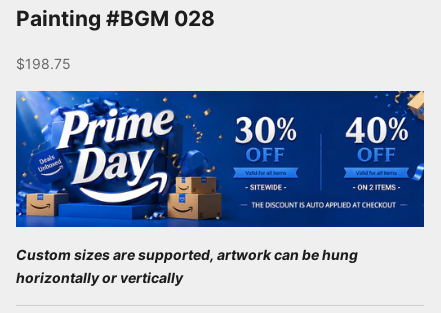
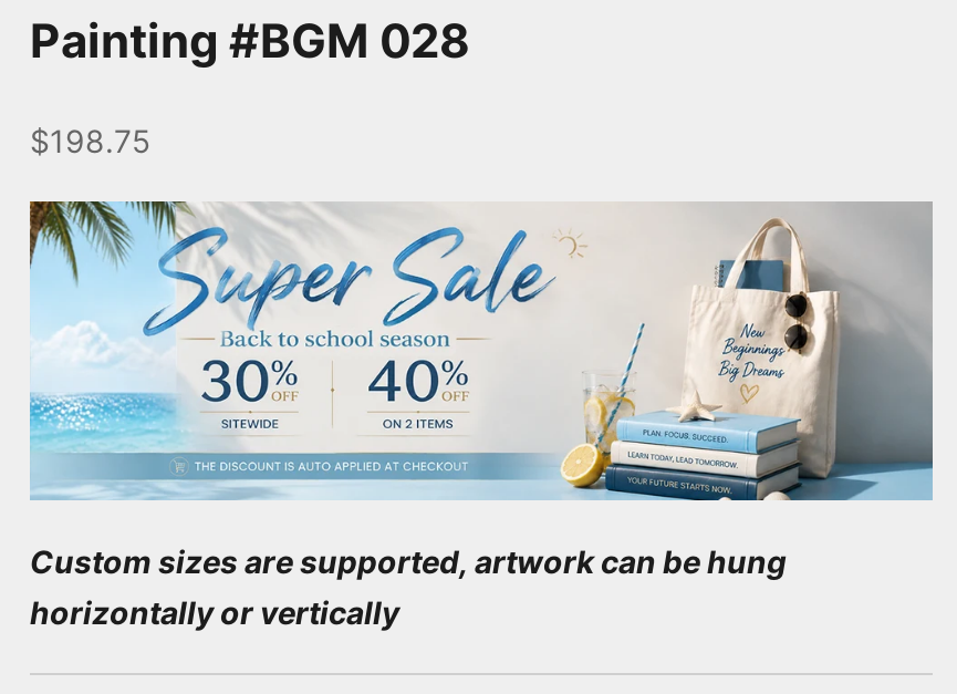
[15,90,425,228] [image] -> [28,199,935,503] [image]

